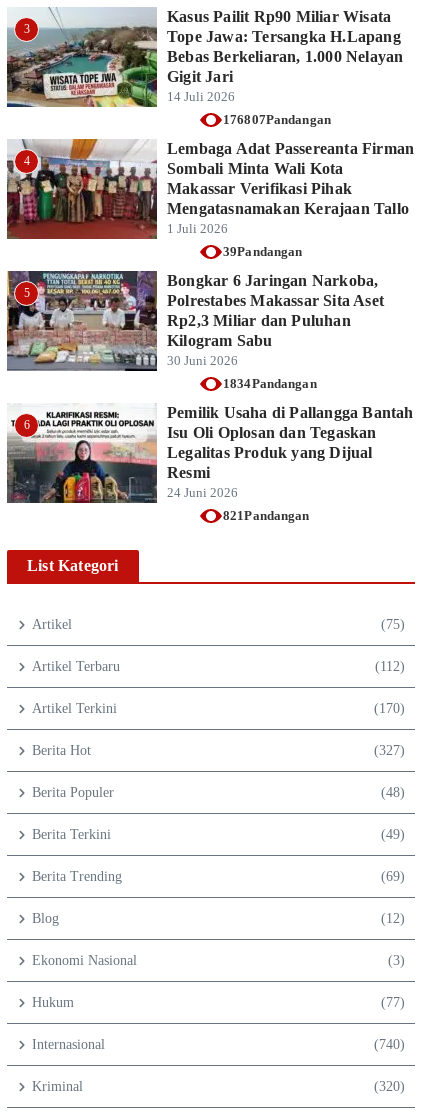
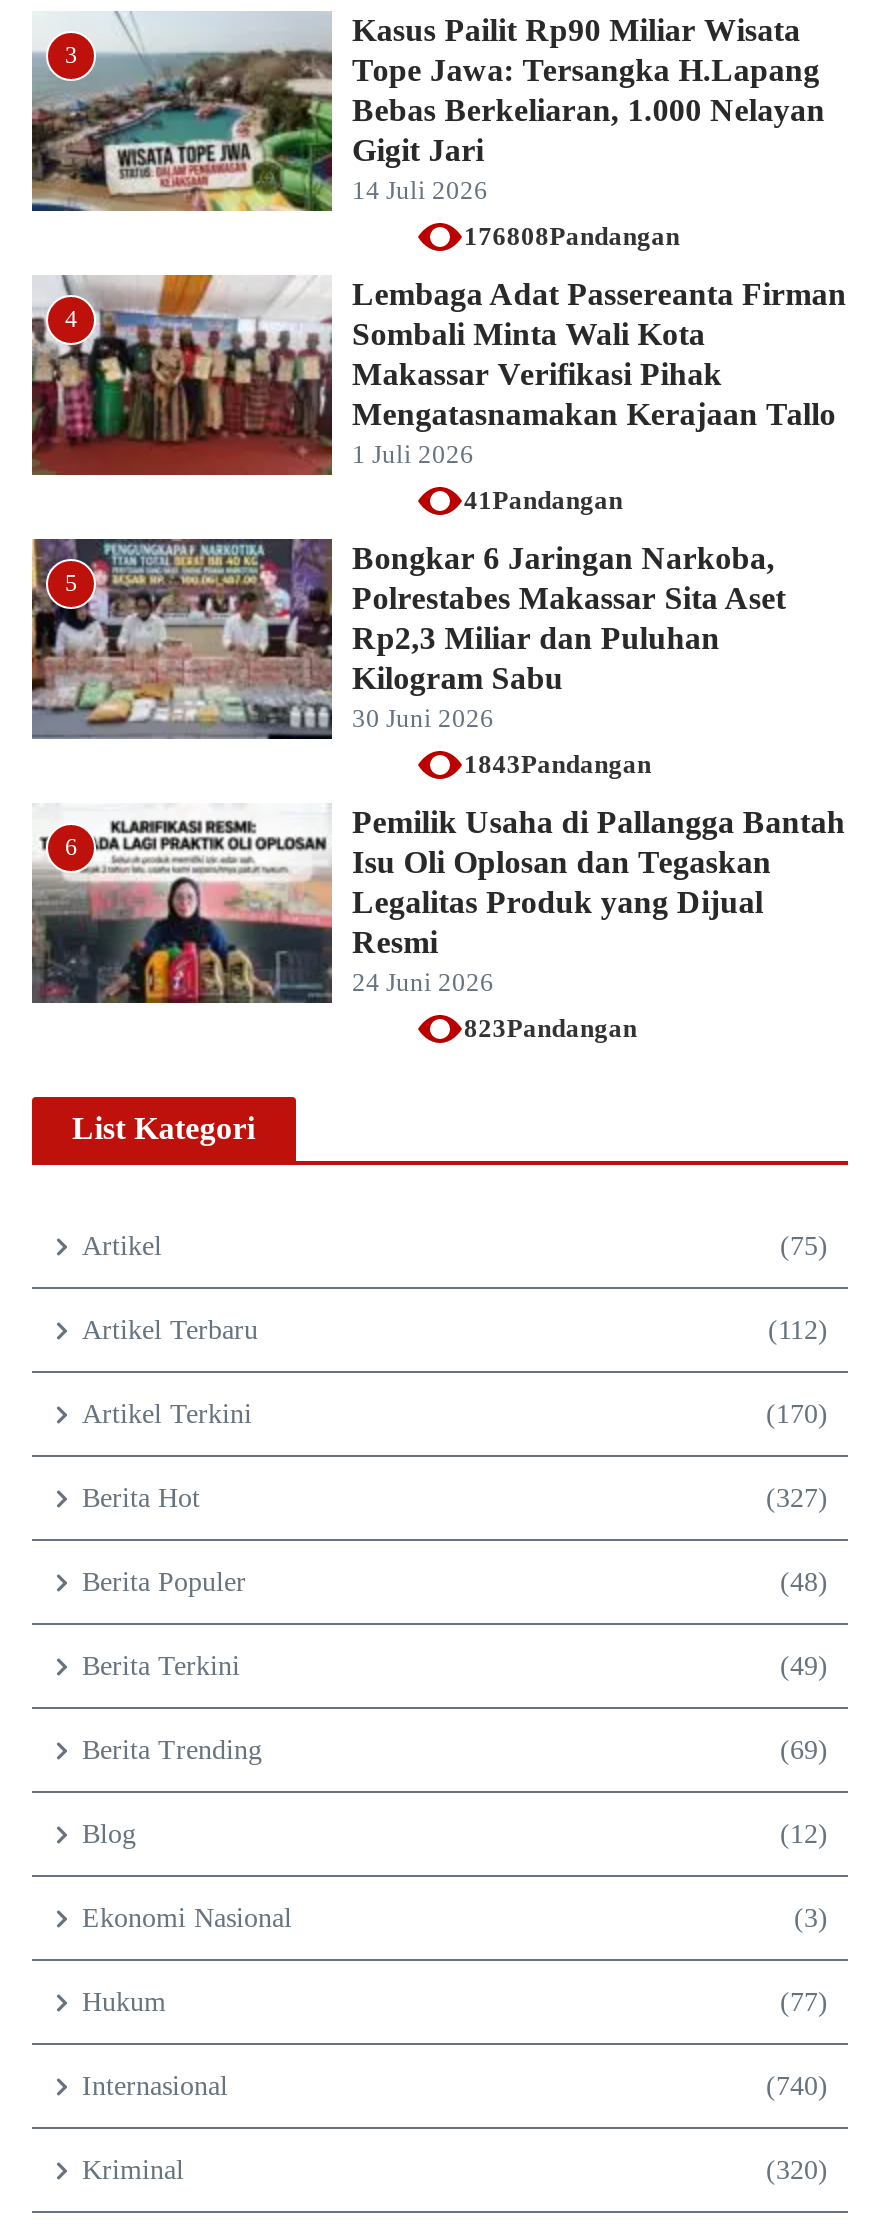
[223,113,331,127] 176807Pandangan -> [464,223,680,251] 176808Pandangan
[223,245,302,259] 39Pandangan -> [464,487,623,515] 41Pandangan
[223,377,317,391] 1834Pandangan -> [464,751,651,779] 1843Pandangan
[223,509,309,523] 821Pandangan -> [464,1015,637,1043] 823Pandangan

